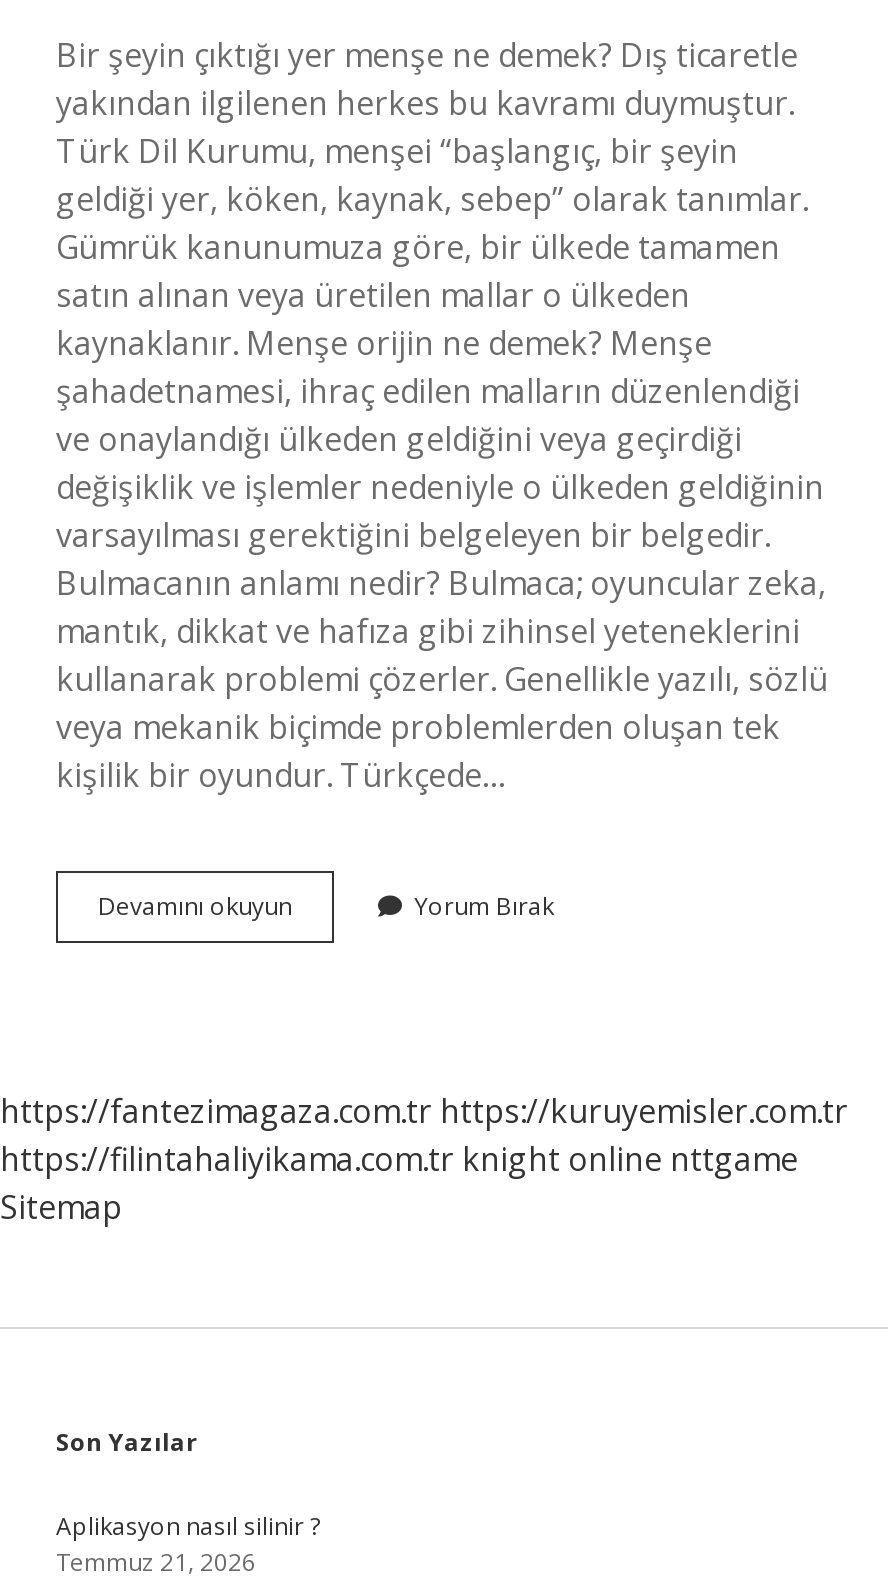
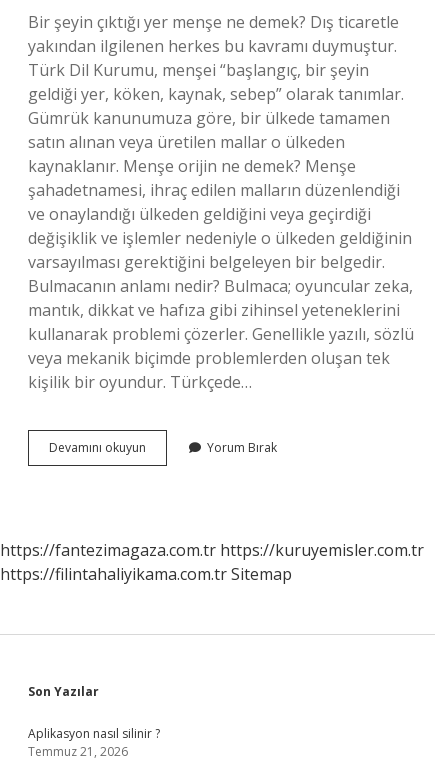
[0,1137,798,1229] https://filintahaliyikama.com.tr knight online nttgame | Sitemap -> [0,563,292,585] https://filintahaliyikama.com.tr Sitemap

